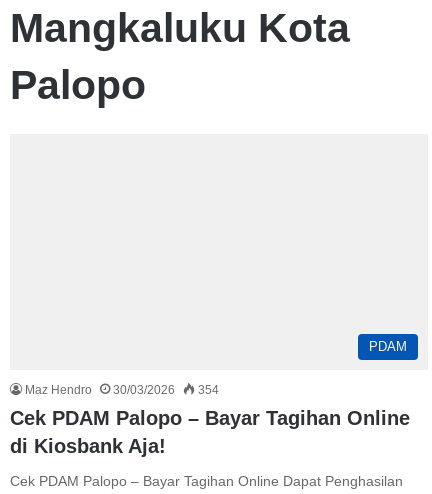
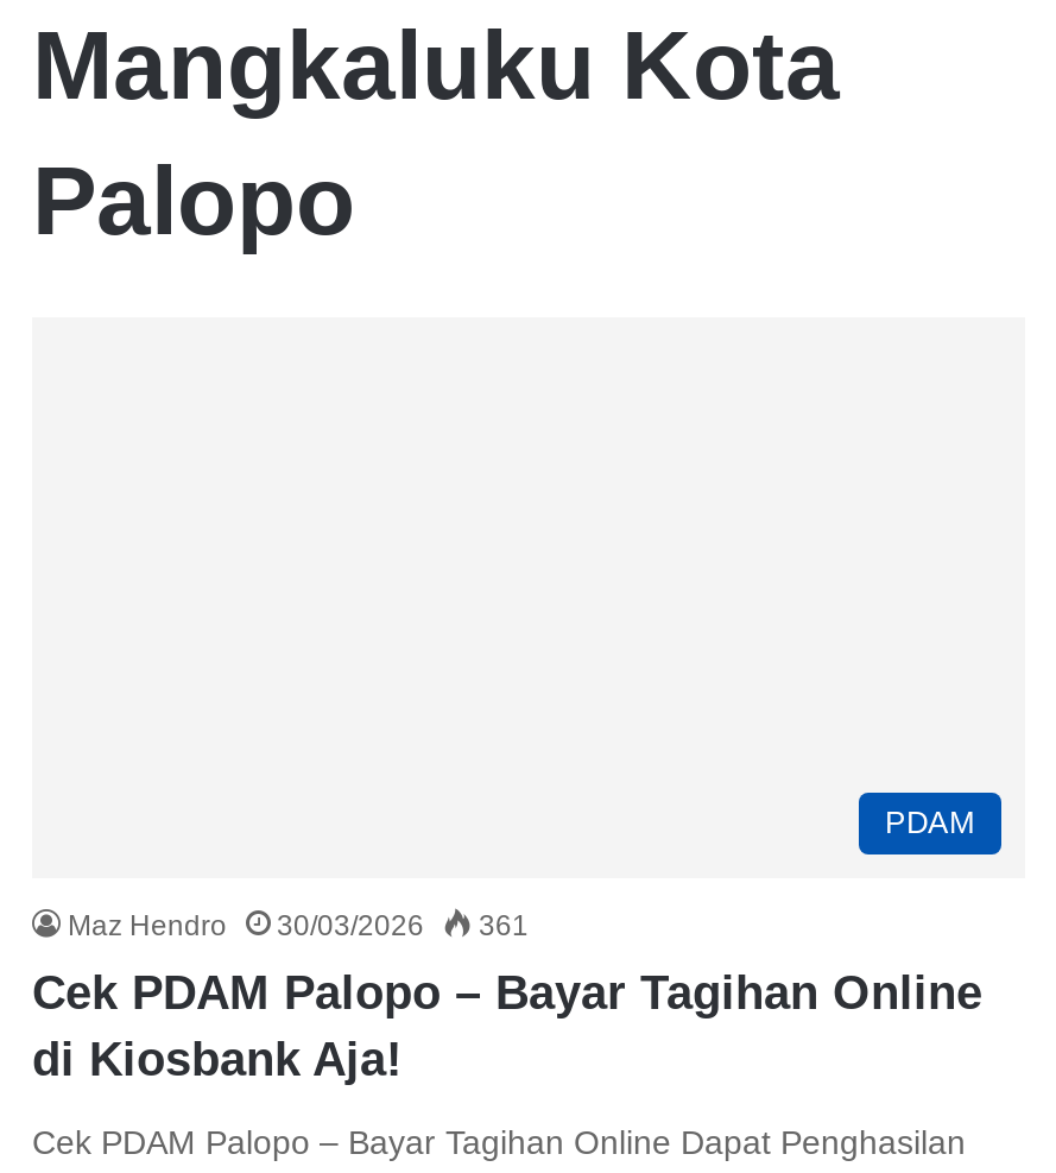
[25,383,219,397] Maz Hendro 30/03/2026 354 -> [68,909,529,942] Maz Hendro 30/03/2026 361

